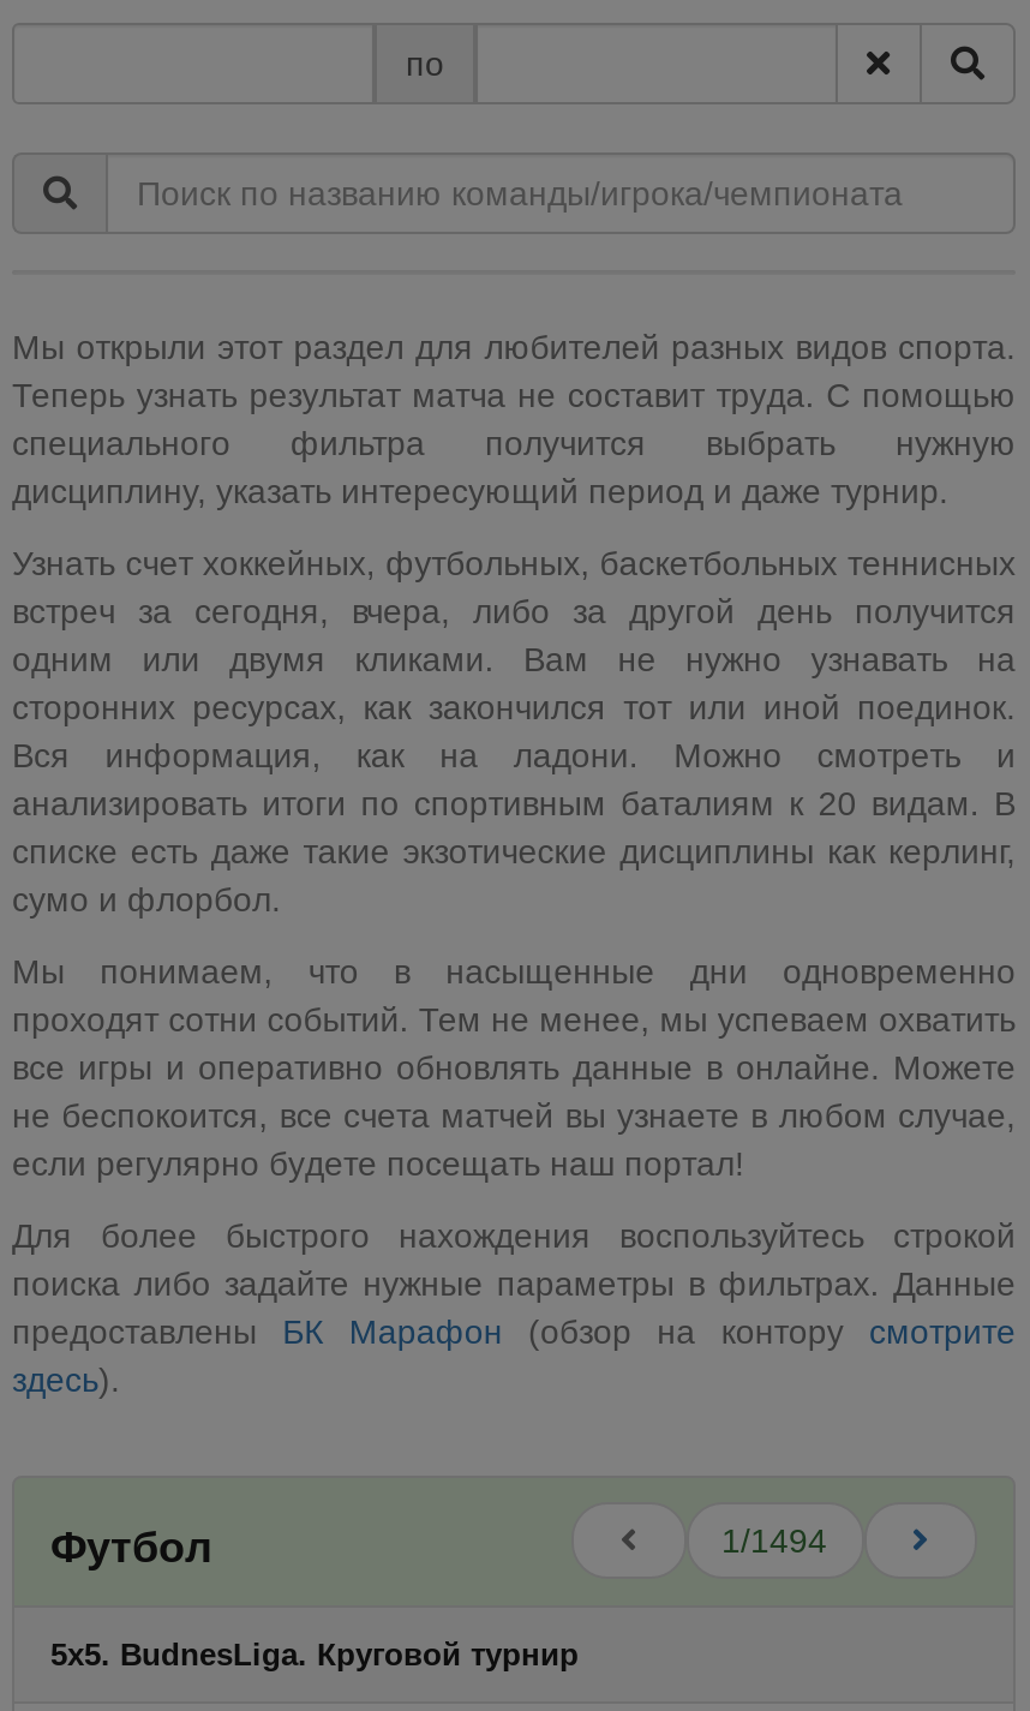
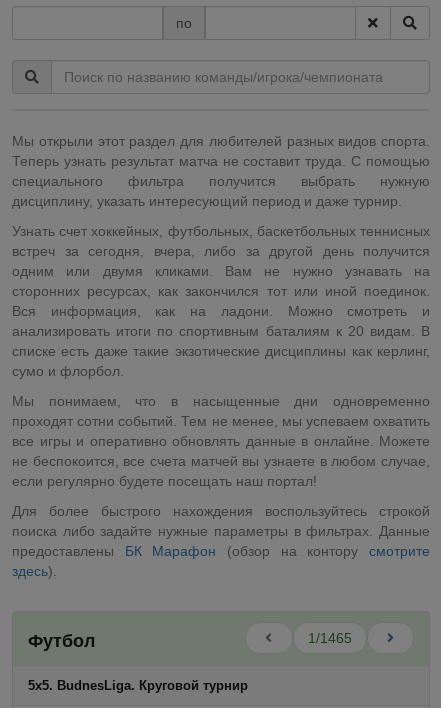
[721,1521,827,1560] 1/1494 -> [307,630,351,646] 1/1465

